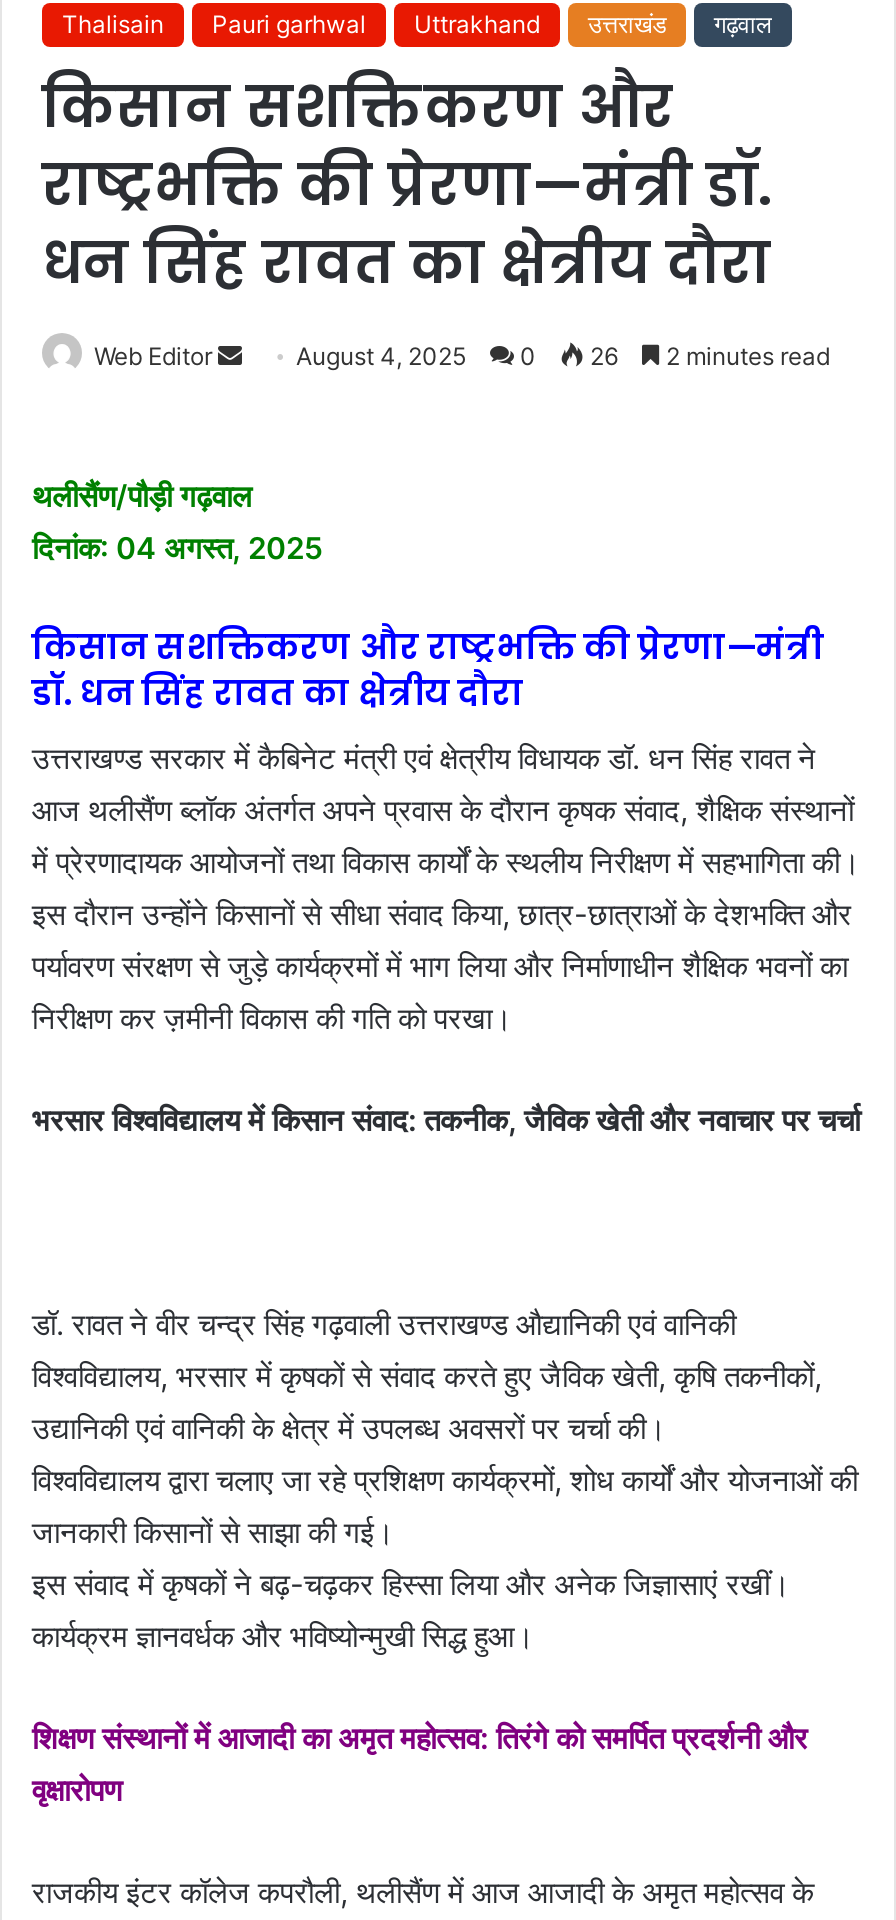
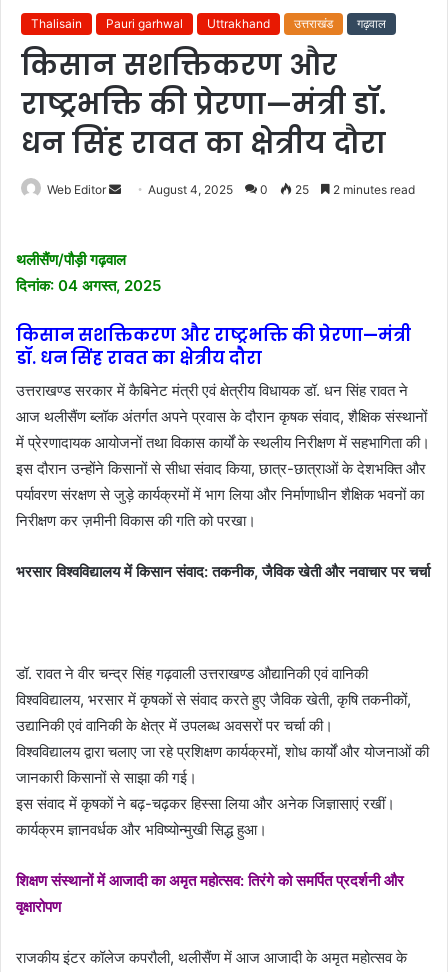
[584,341,618,371] 26 -> [292,182,309,197] 25

